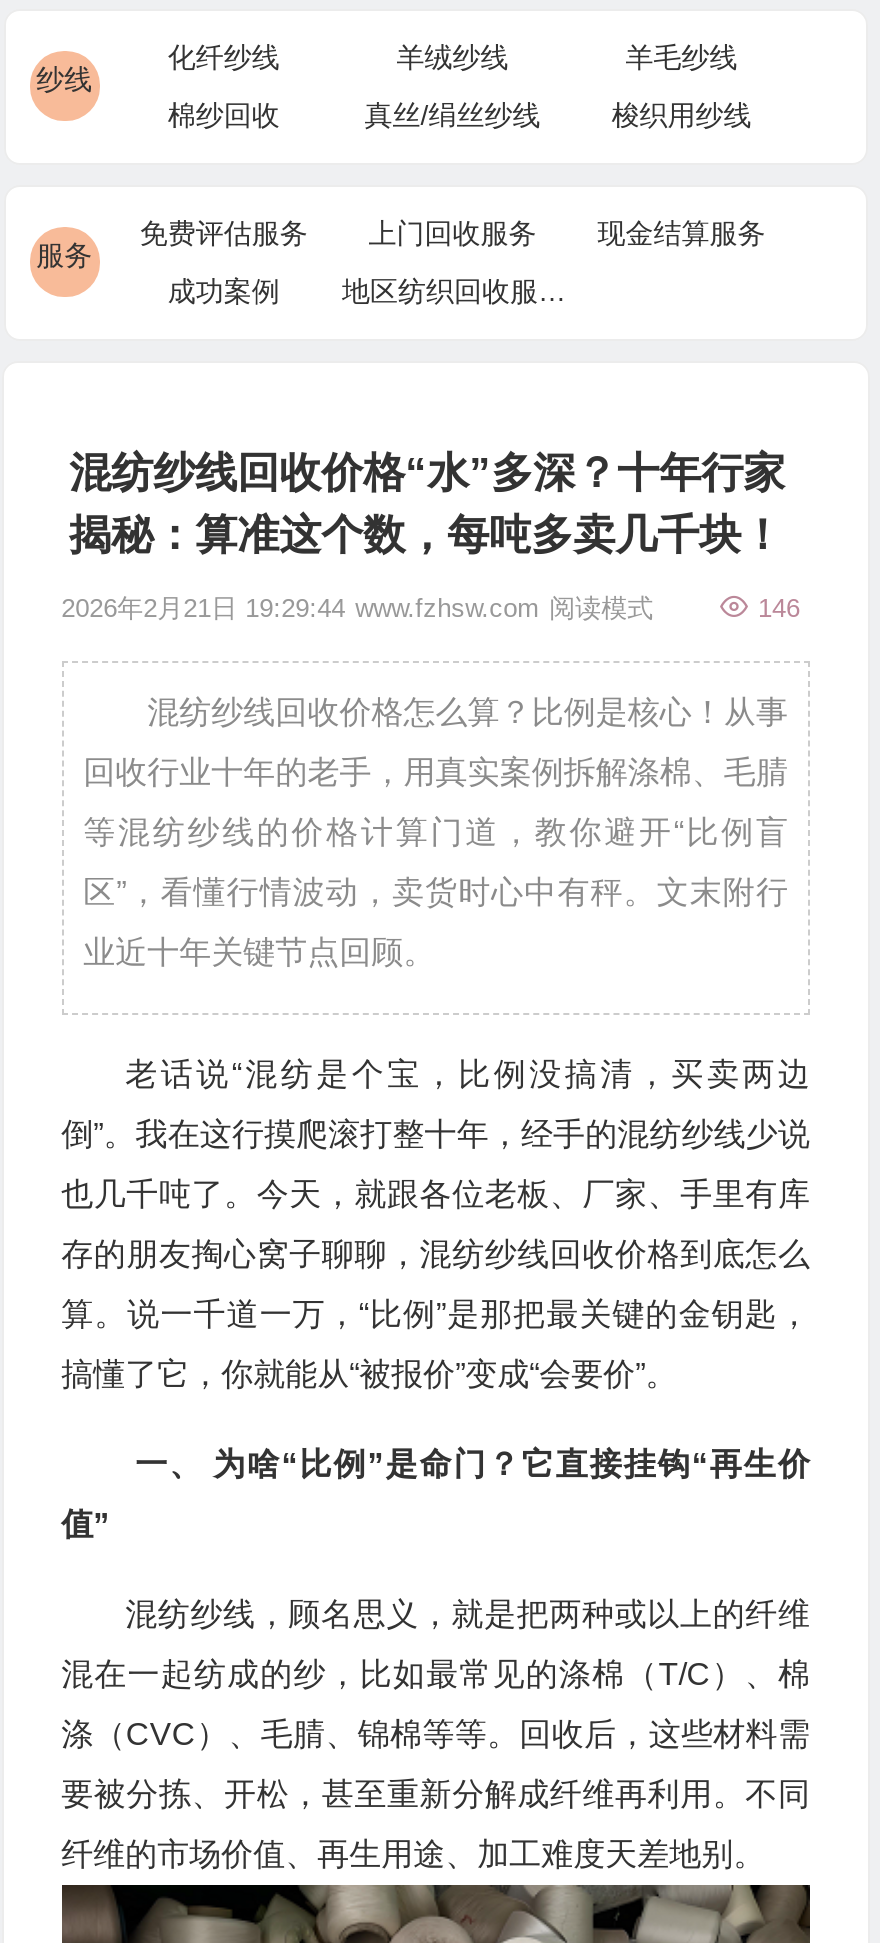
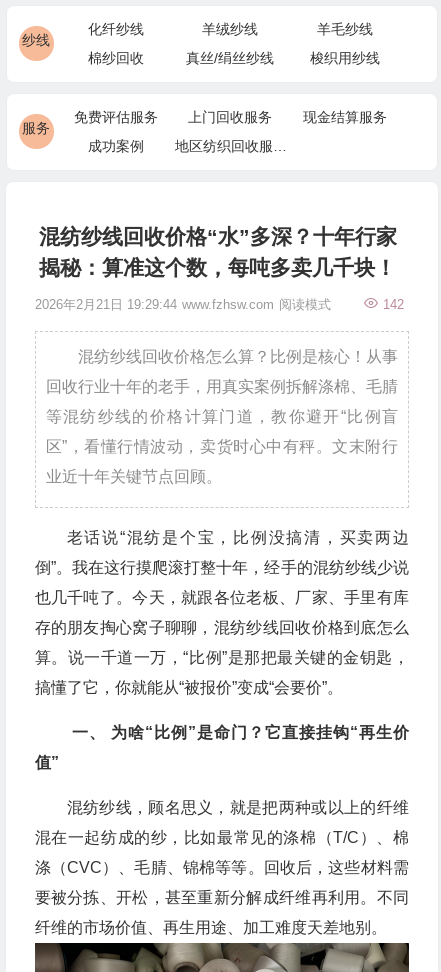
[758,593,800,623] 146 -> [383,297,404,312] 142

